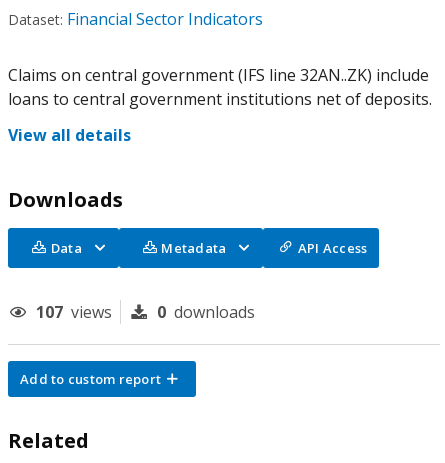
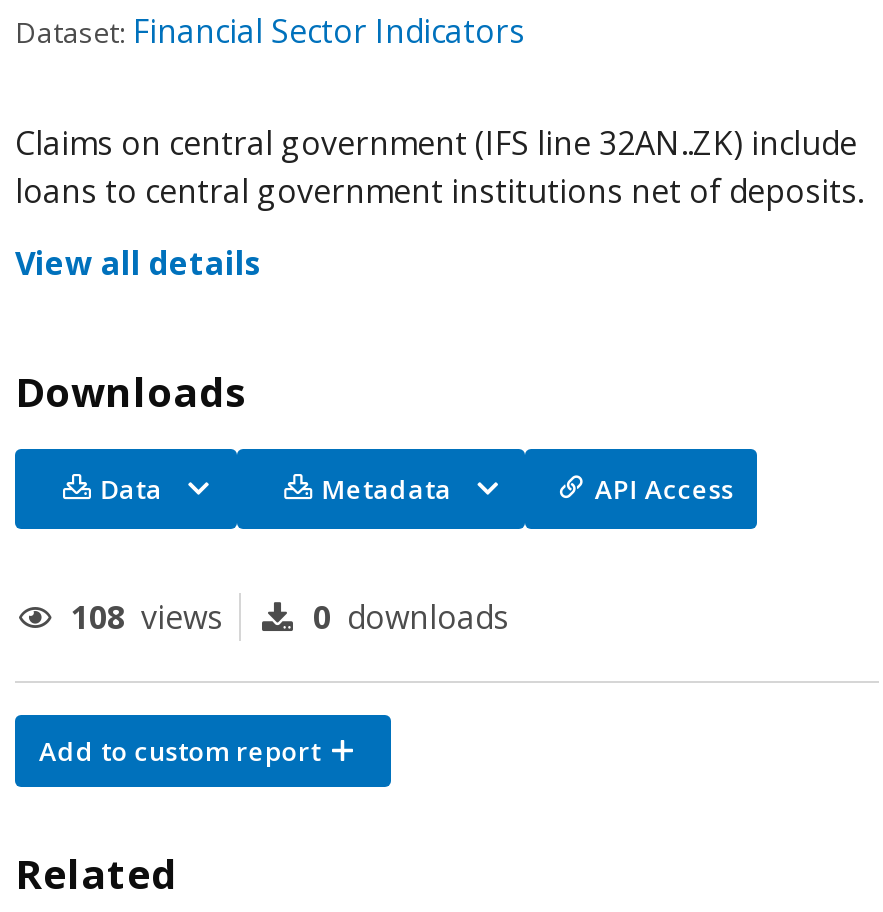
[36,301,112,323] 107 views -> [71,595,223,639] 108 views

